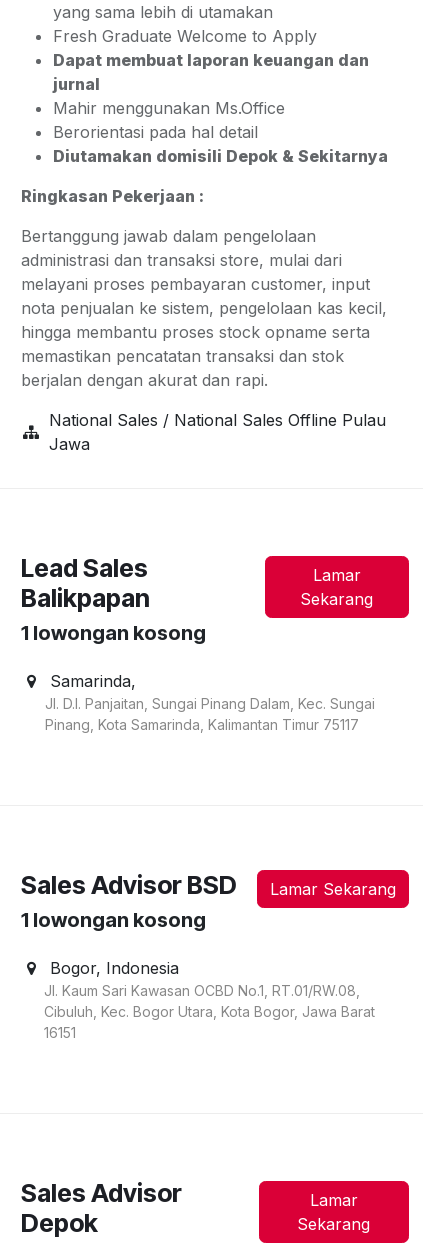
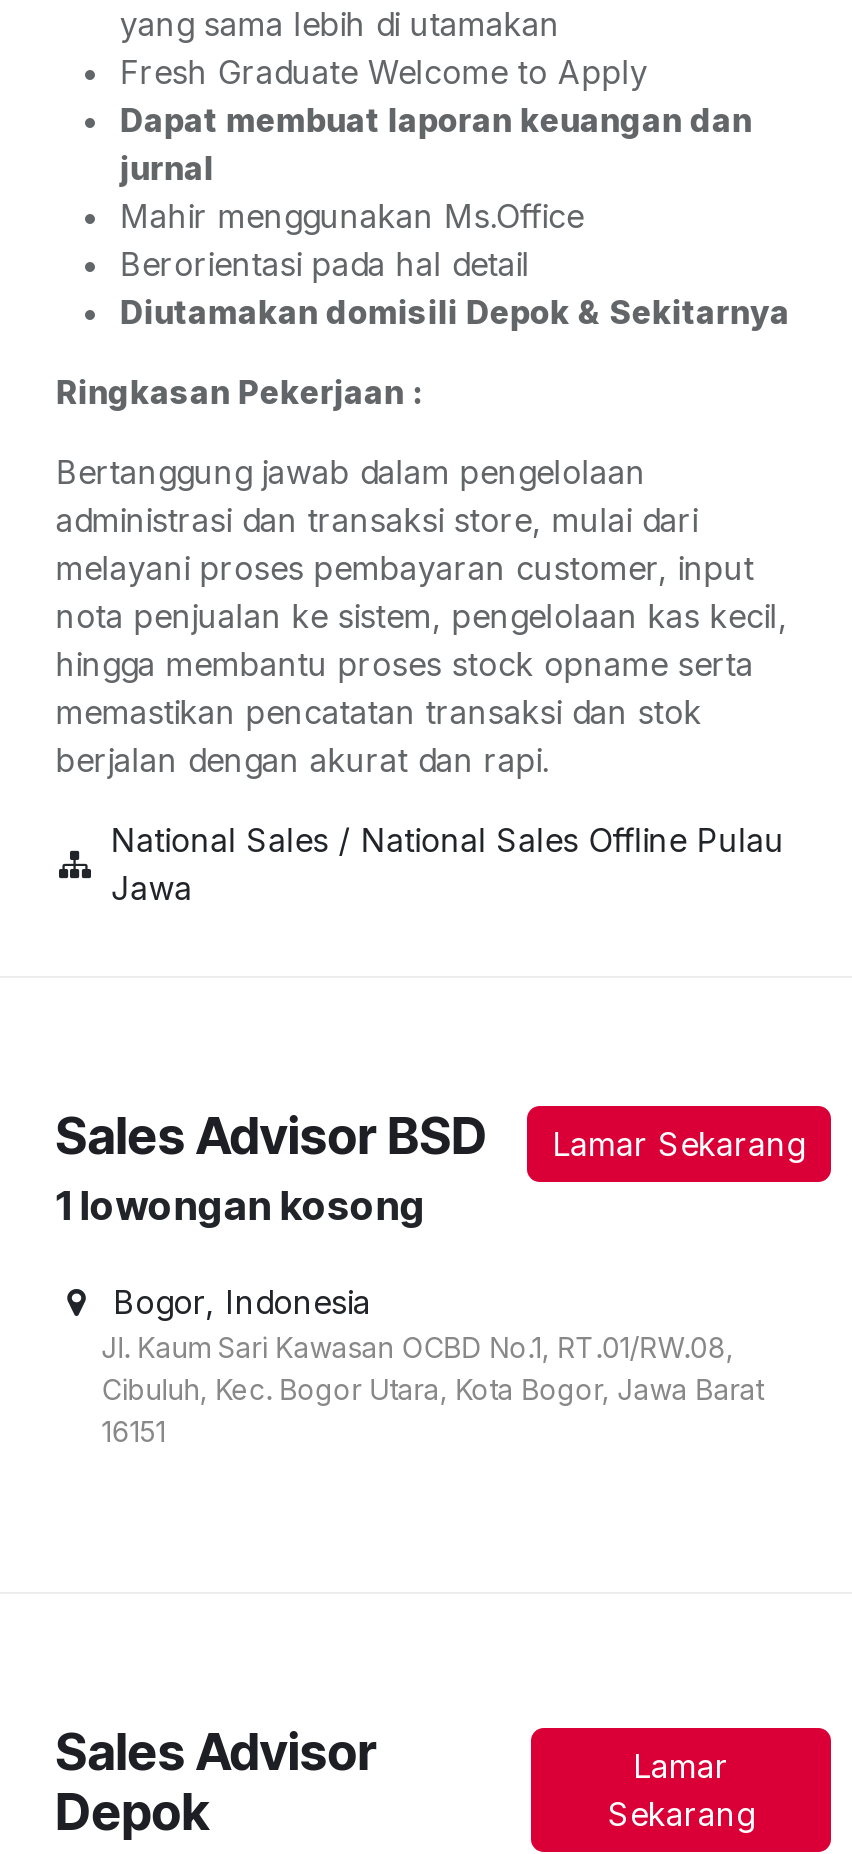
[21,553,150,613] Lead Sales | Balikpapan -> none
[21,565,375,733] Lamar | Sekarang | 1 lowongan kosong | Samarinda, | Jl. D.I. Panjaitan, Sungai Pinang Dalam, Kec. Sungai | Pinang, Kota Samarinda, Kalimantan Timur 75117 -> none

